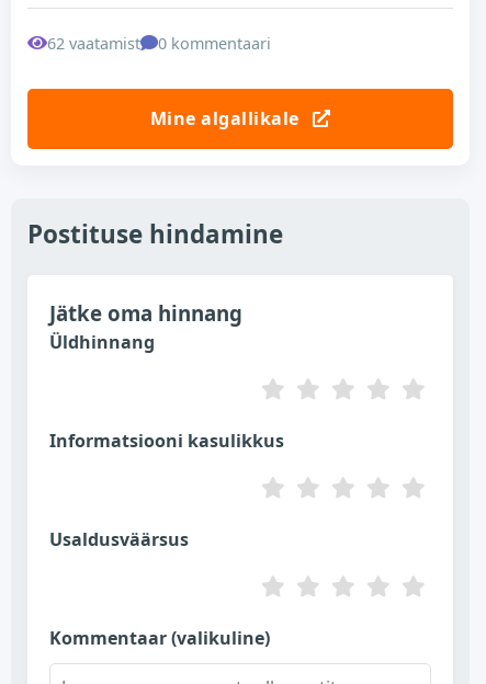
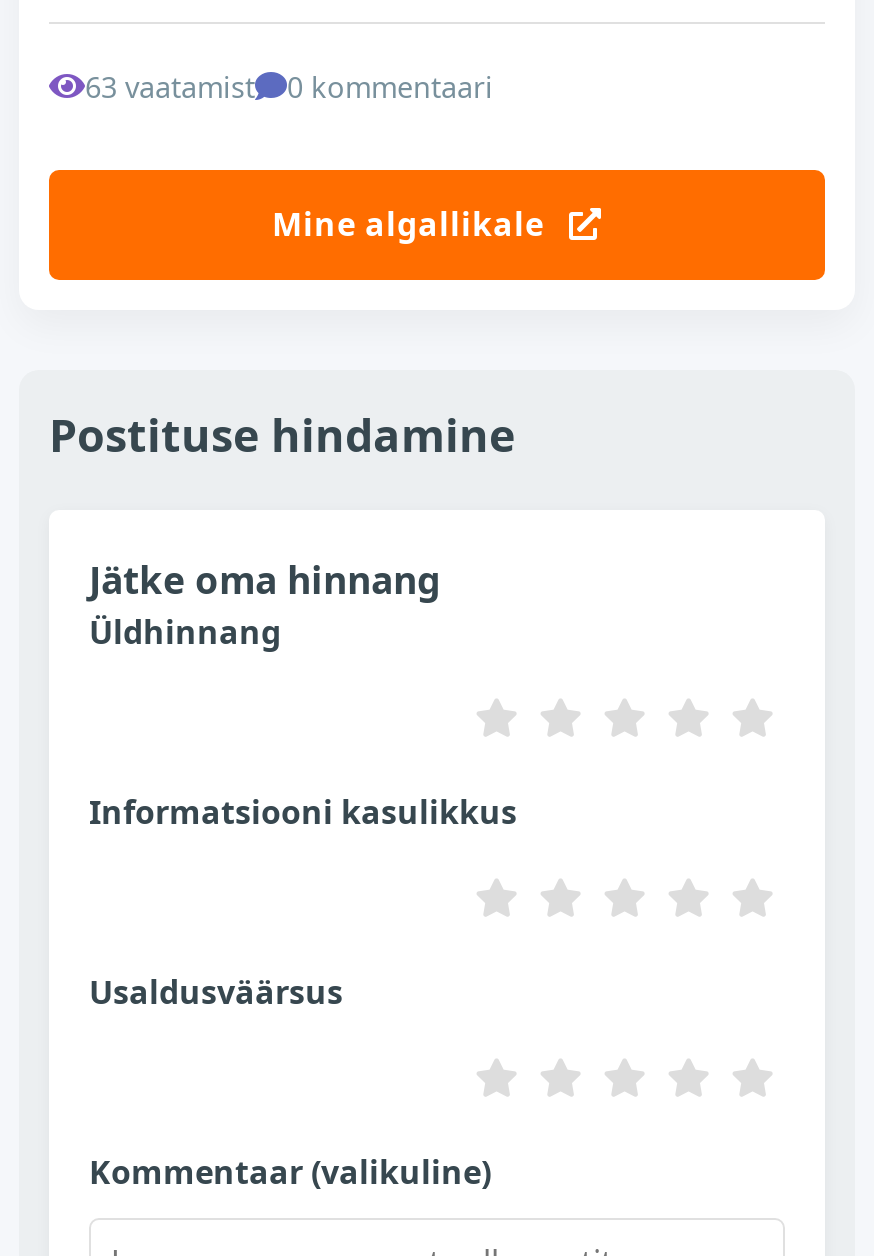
[47,32,271,53] 62 vaatamist 0 kommentaari -> [85,67,493,105] 63 vaatamist 0 kommentaari

